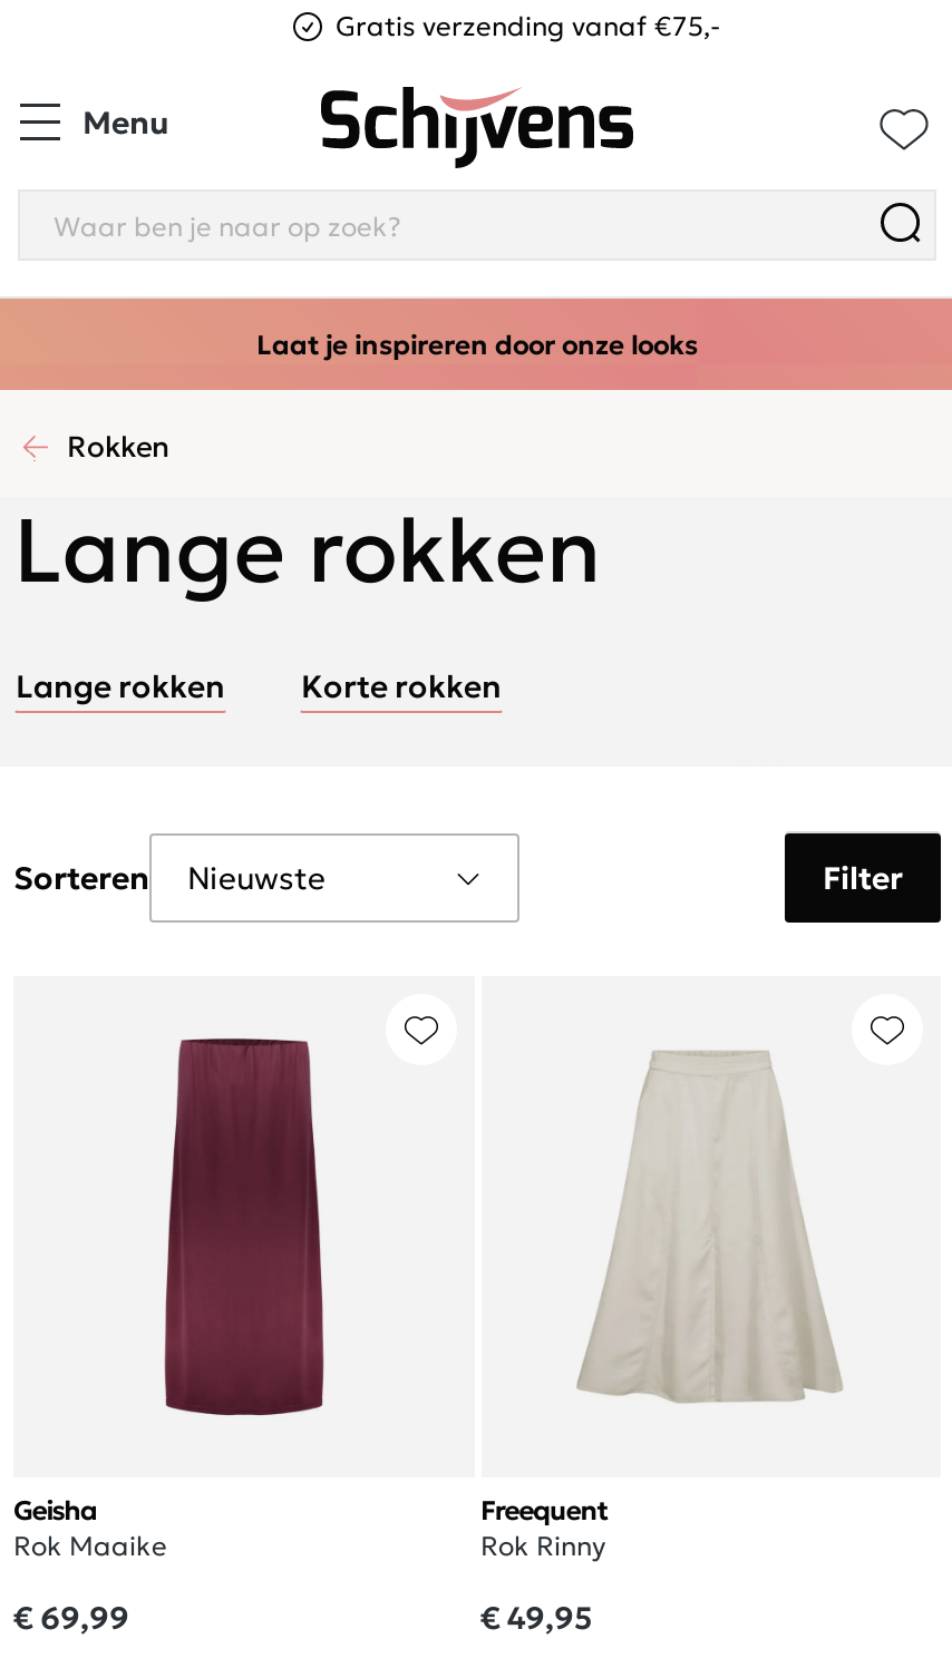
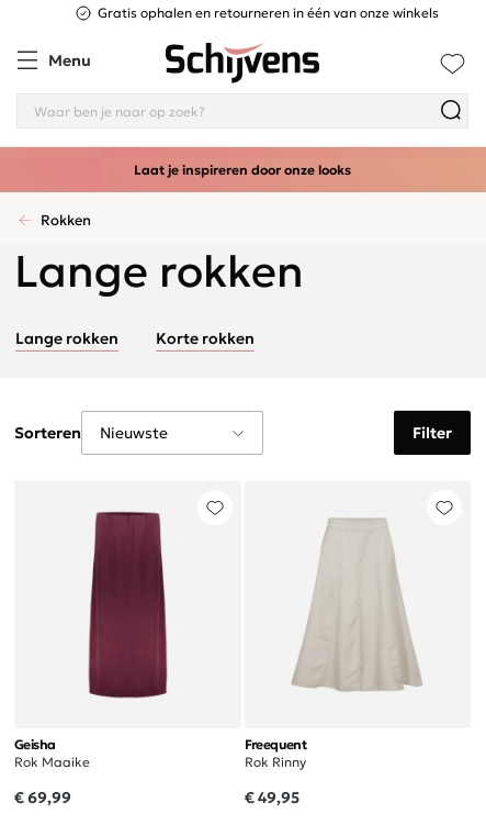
[336,9,721,42] Gratis verzending vanaf €75,- -> [97,4,438,21] Gratis ophalen en retourneren in één van onze winkels

